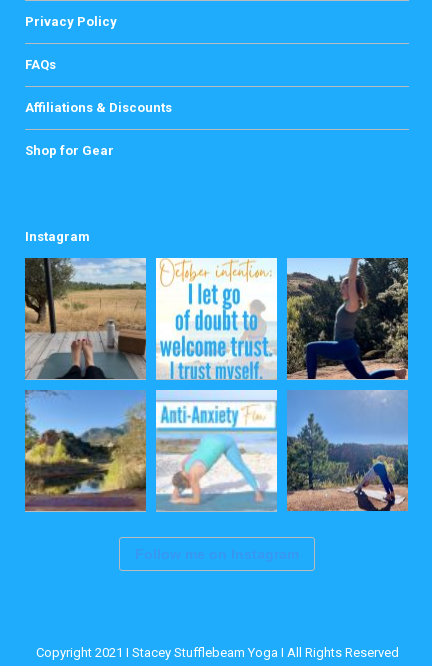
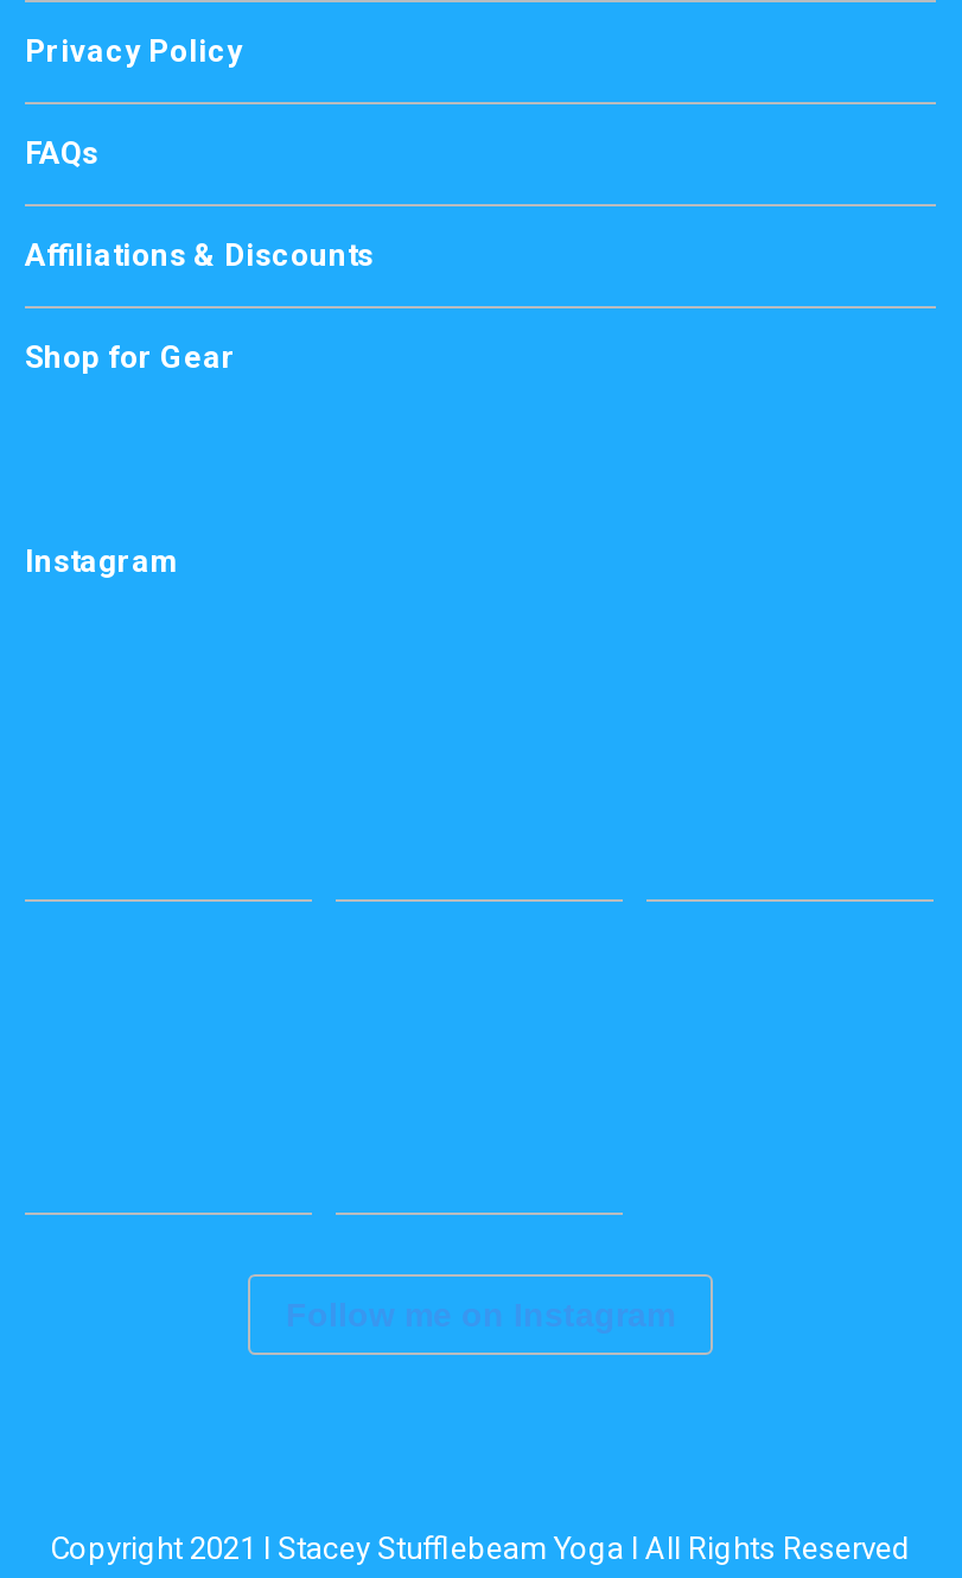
[24,257,147,380] [image] -> none
[155,257,278,380] [image] -> none
[286,257,409,380] [image] -> none
[24,389,147,512] [image] -> none
[155,389,278,512] [image] -> none
[286,389,409,512] [image] -> none

